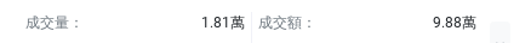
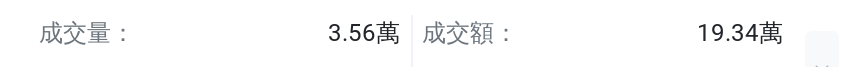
[201,14,316,31] 1.81萬 成交額： -> [328,18,518,46] 3.56萬 成交額：
[433,14,476,31] 9.88萬 -> [697,18,783,46] 19.34萬

